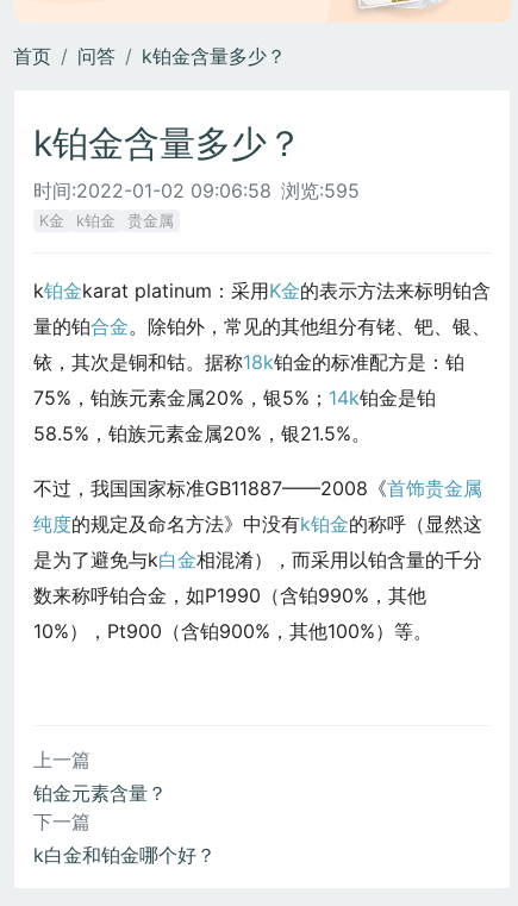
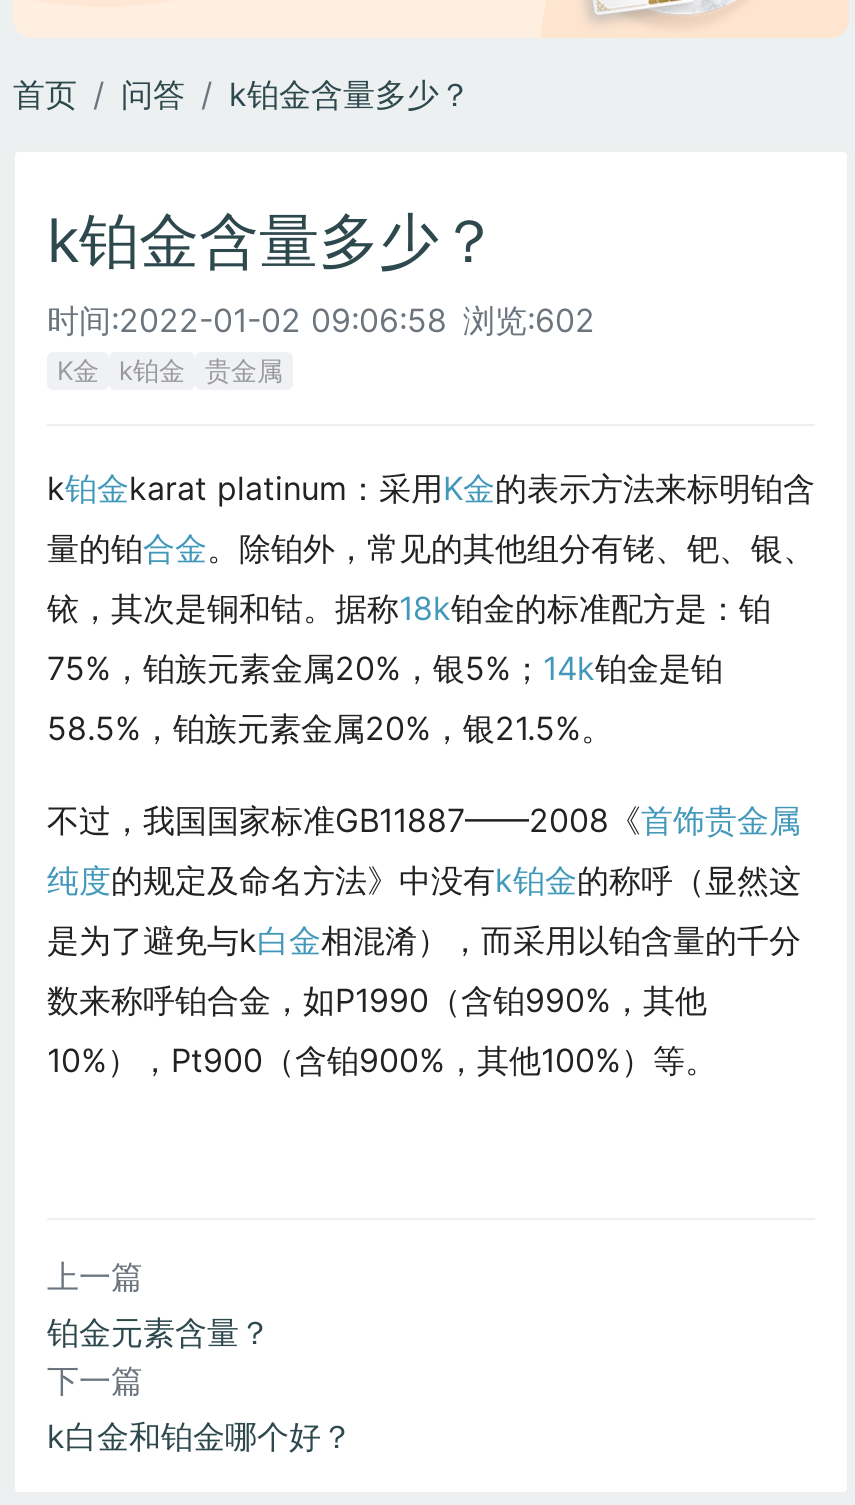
[33,179,360,202] 时间:2022-01-02 09:06:58 浏览:595 -> [47,300,595,340] 时间:2022-01-02 09:06:58 浏览:602

